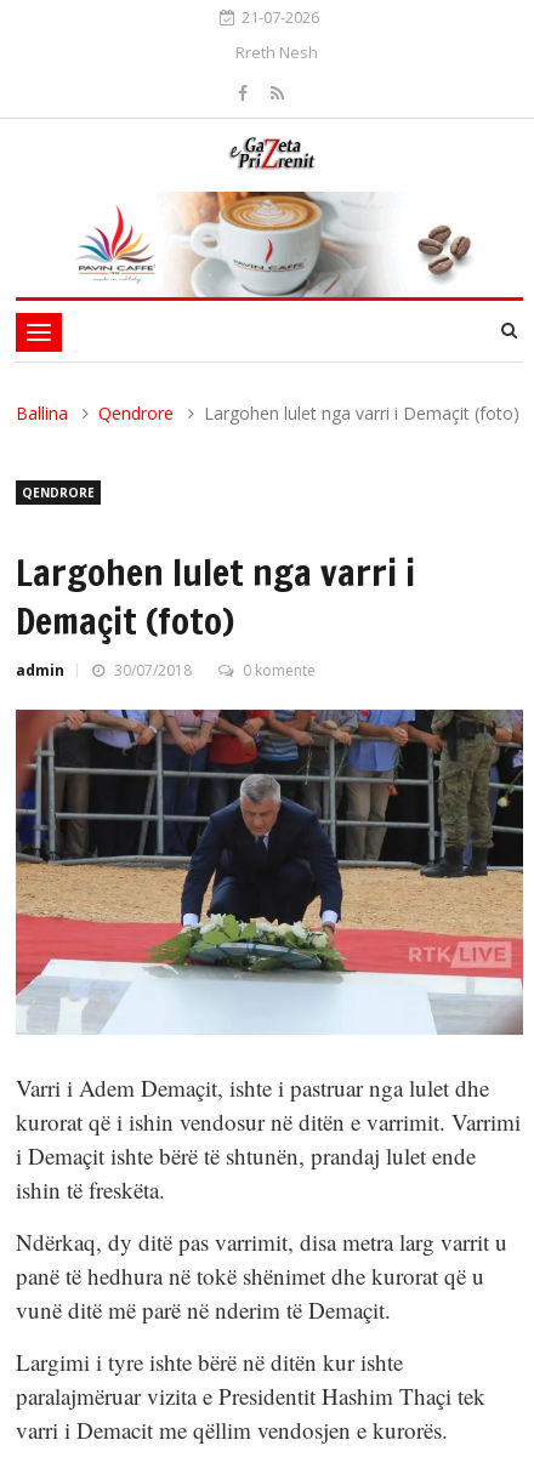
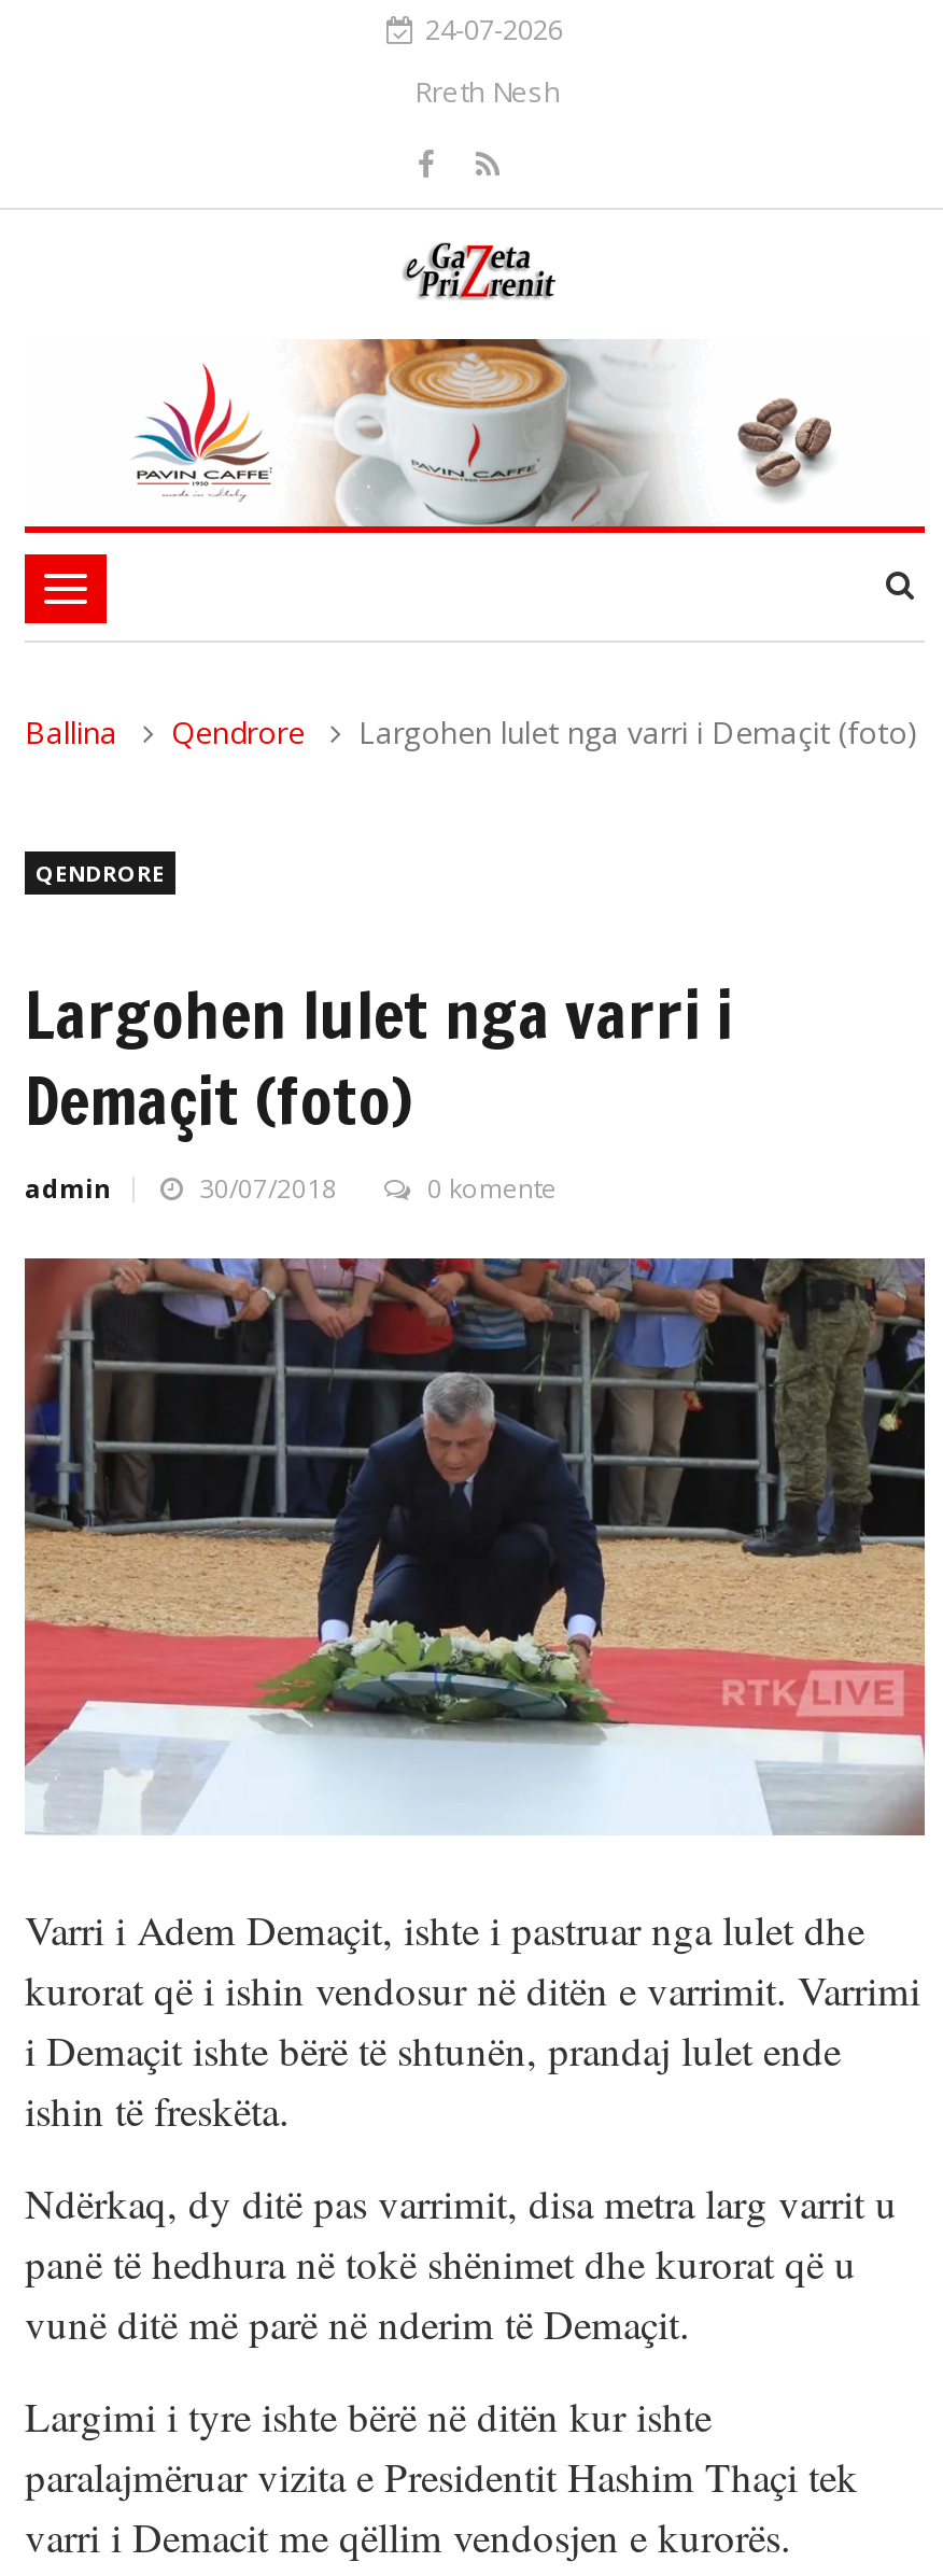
[242,6,319,28] 21-07-2026 -> [425,10,563,48] 24-07-2026

